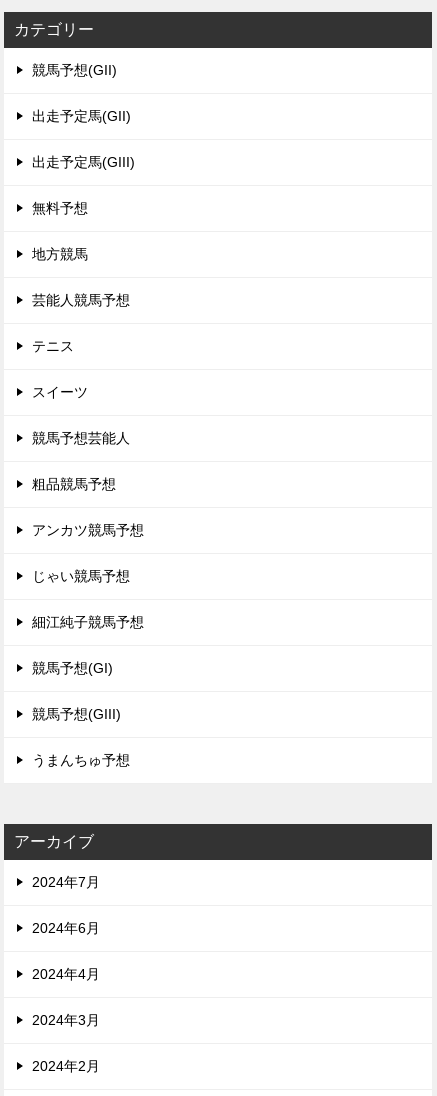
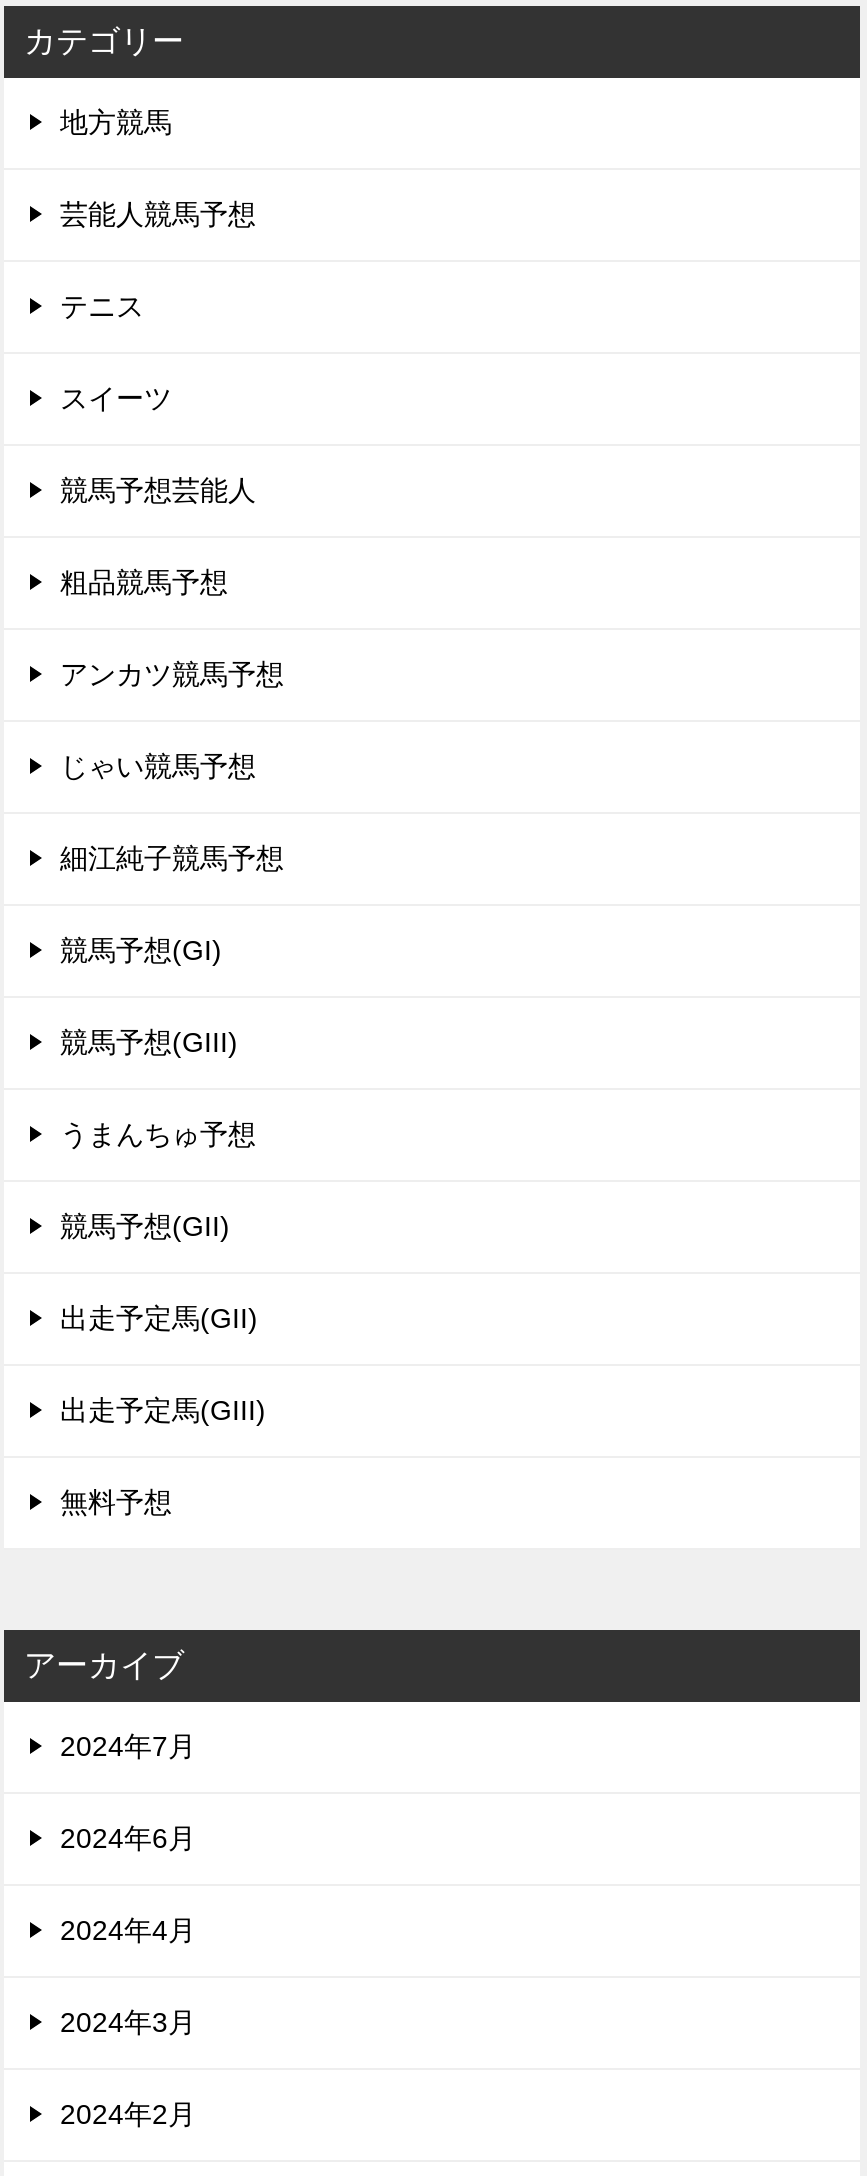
moved [32,62,135,216] -> [60,1210,266,1518]: 競馬予想(GII) | 出走予定馬(GII) | 出走予定馬(GIII) | 無料予想
moved [32,246,144,768] -> [60,106,284,1150]: 地方競馬 | 芸能人競馬予想 | テニス | ... | 競馬予想(GIII) | うまんちゅ予想

